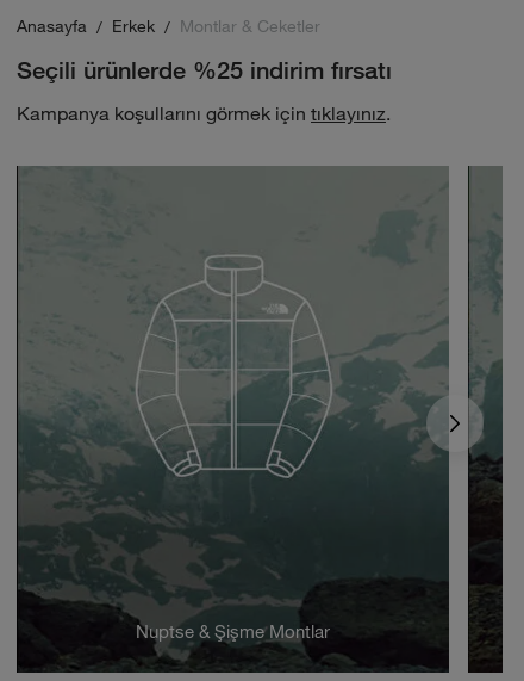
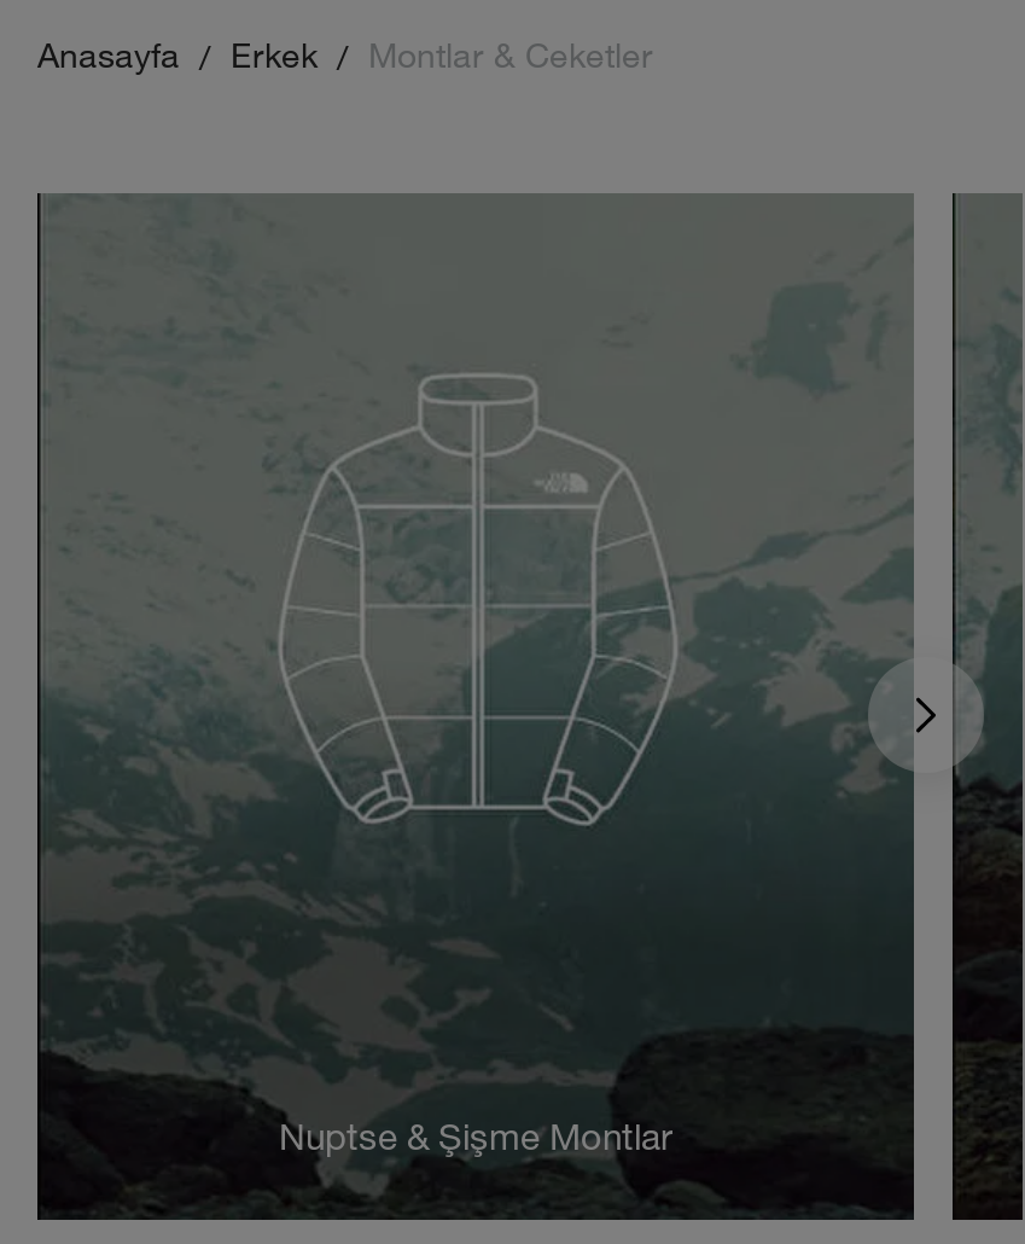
[17,56,392,124] Seçili ürünlerde %25 indirim fırsatı | Kampanya koşullarını görmek için tıklayınız. -> none

